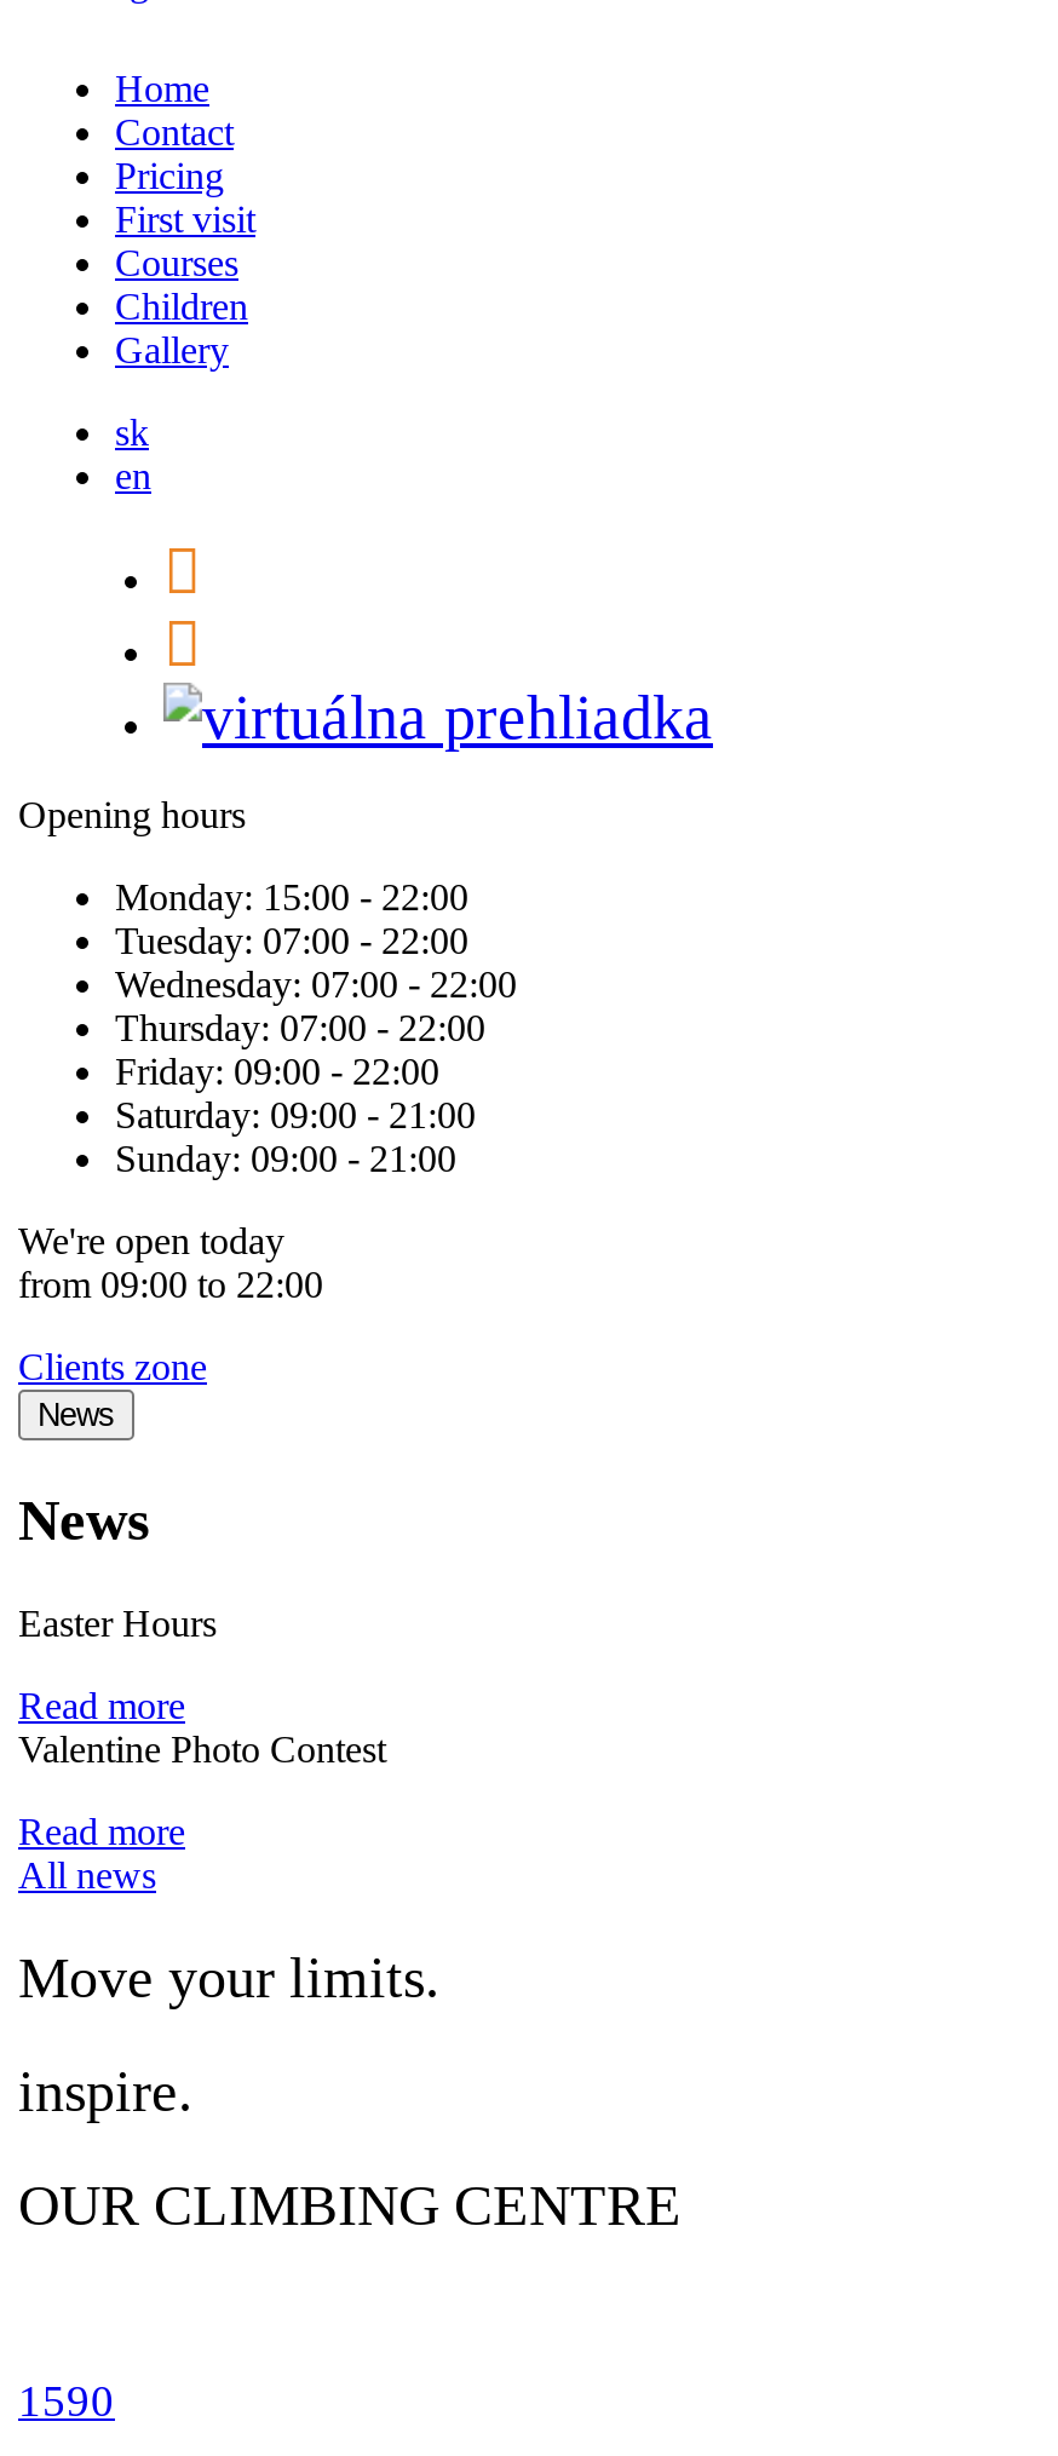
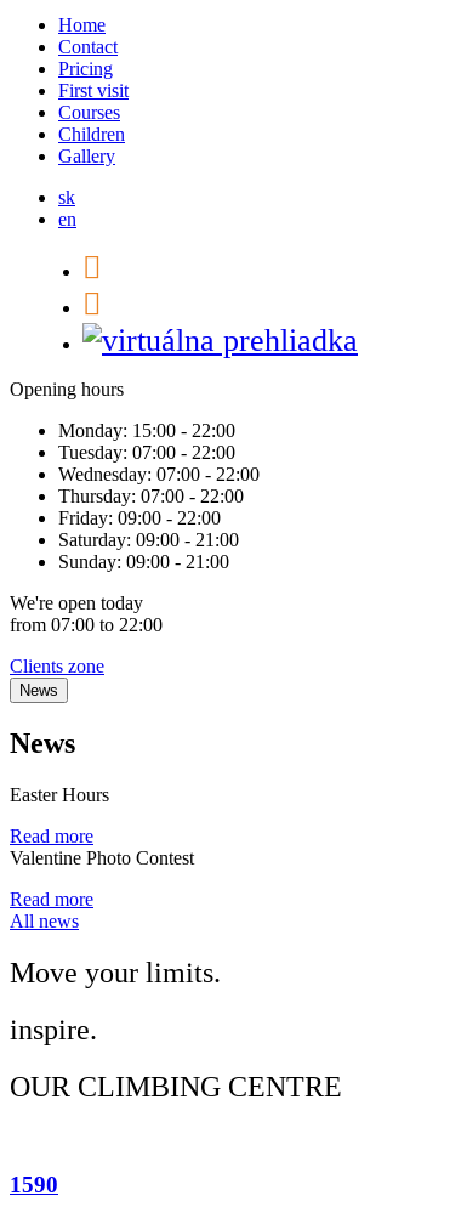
[18,1264,323,1305] from 09:00 to 22:00 -> [10,614,163,635] from 07:00 to 22:00

